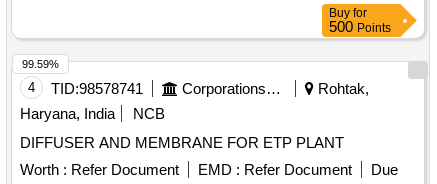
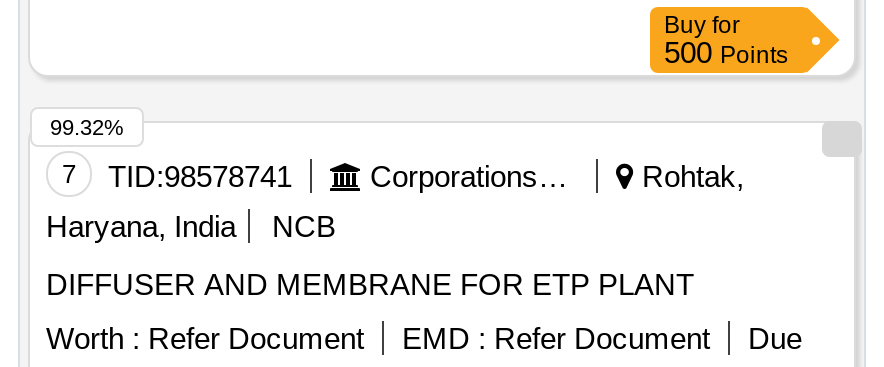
[22,58,59,70] 99.59% -> [50,115,124,139] 99.32%
[28,80,143,97] 4 TID:98578741 -> [62,159,292,193] 7 TID:98578741

